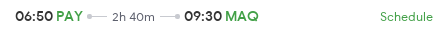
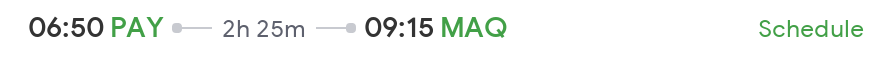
[112,8,155,23] 2h 40m -> [222,12,306,42] 2h 25m
[184,7,259,25] 09:30 MAQ -> [364,9,508,45] 09:15 MAQ

